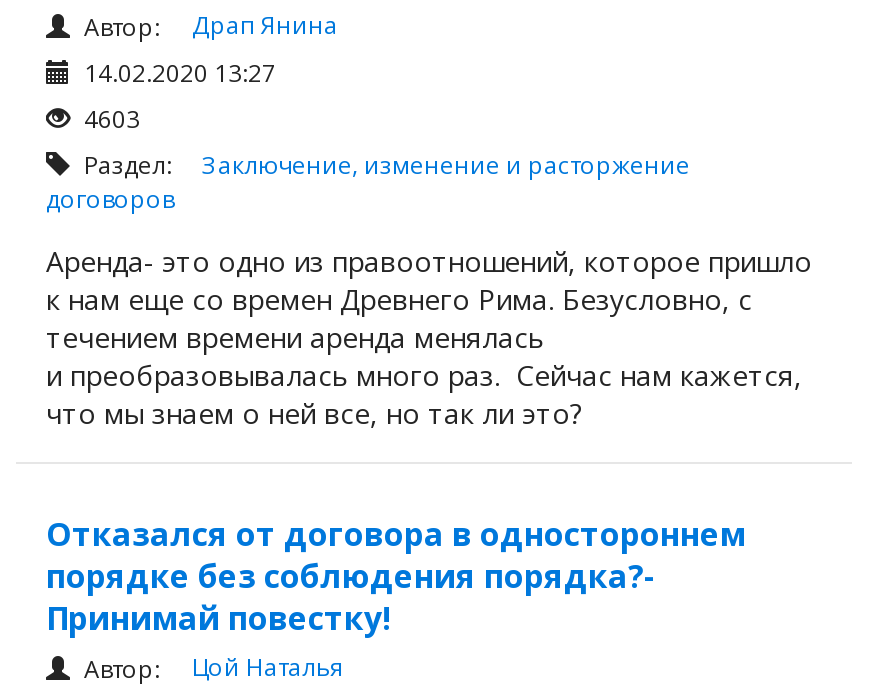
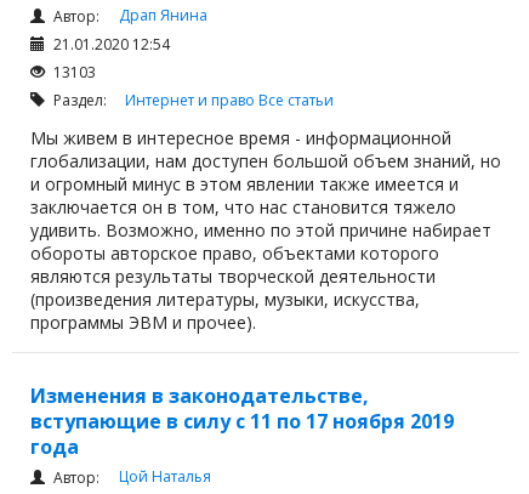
[46,56,690,216] 14.02.2020 13:27 | 4603 | Раздел: Заключение, изменение и расторжение | договоров -> [50,34,334,110] 21.01.2020 12:54 | 13103 | Раздел: Интернет и право Все статьи
[46,241,812,431] Аренда- это одно из правоотношений, которое пришло | к нам еще со времен Древнего Рима. Безусловно, с | течением времени аренда менялась | и преобразовывалась много раз. Сейчас нам кажется, | что мы знаем о ней все, но так ли это? -> [30,126,501,333] Мы живем в интересное время - информационной | глобализации, нам доступен большой объем знаний, но | и огромный минус в этом явлении также имеется и | заключается он в том, что нас становится тяжело | удивить. Возможно, именно по этой причине набирает | обороты авторское право, объектами которого | являются результаты творческой деятельности | (произведения литературы, музыки, искусства, | программы ЭВМ и прочее).
[46,512,746,640] Отказался от договора в одностороннем | порядке без соблюдения порядка?- | Принимай повестку! -> [30,382,454,460] Изменения в законодательстве, | вступающие в силу с 11 по 17 ноября 2019 | года

